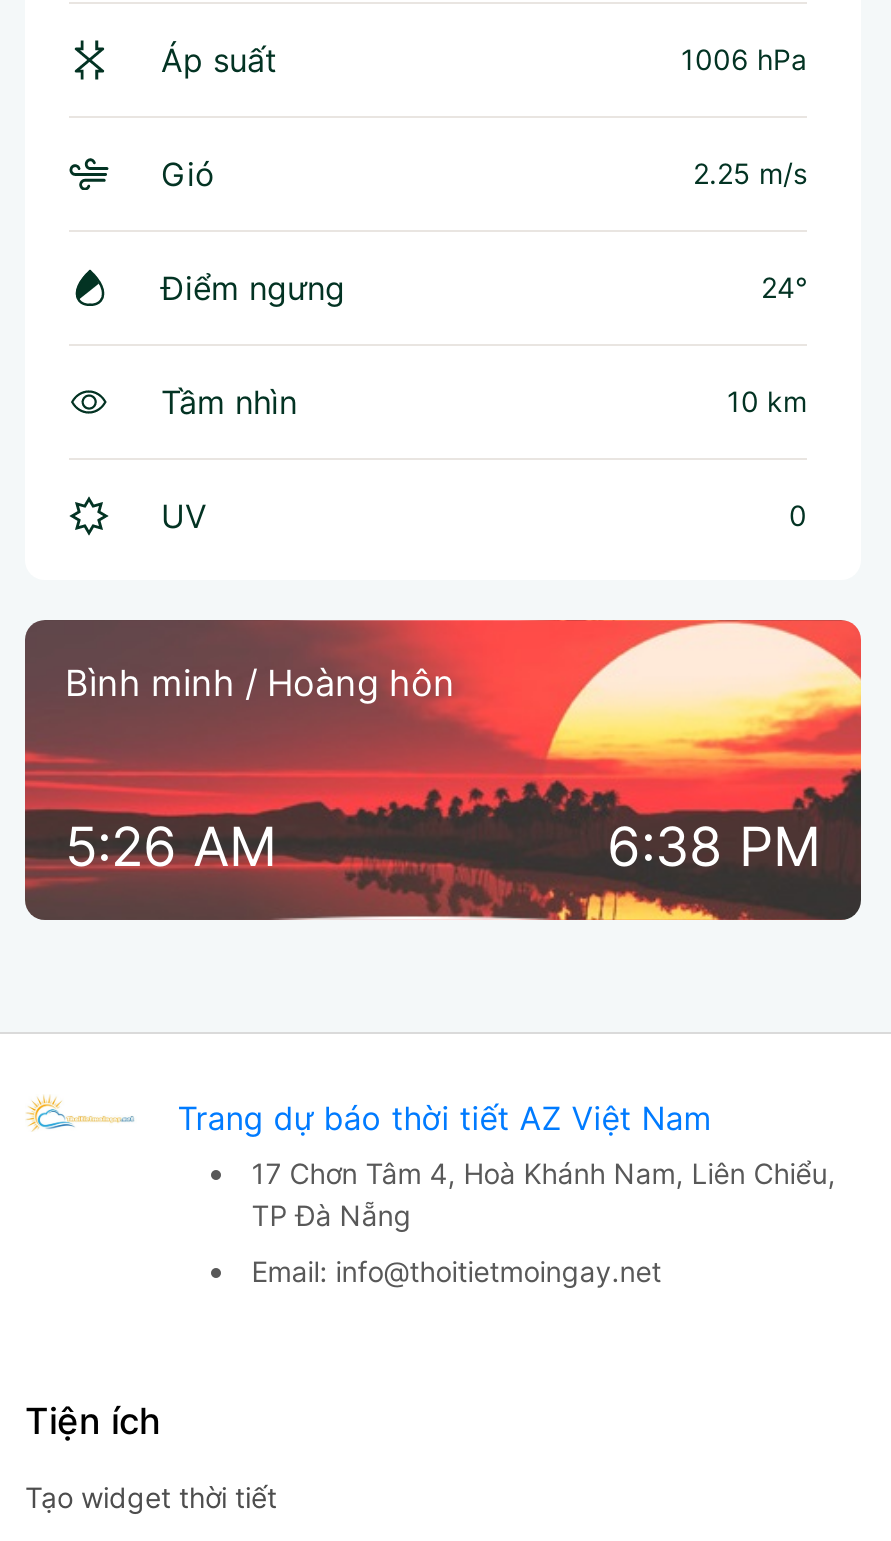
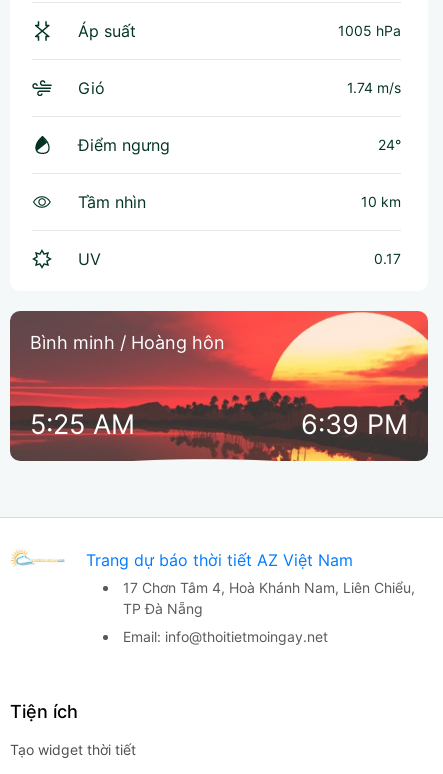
[681,42,807,76] 1006 hPa -> [338,22,401,39] 1005 hPa
[693,156,807,190] 2.25 m/s -> [347,79,401,96] 1.74 m/s
[789,498,807,532] 0 -> [374,250,401,267] 0.17
[65,814,277,880] 5:26 AM -> [30,408,135,441] 5:25 AM
[607,814,821,880] 6:38 PM -> [301,408,408,441] 6:39 PM

